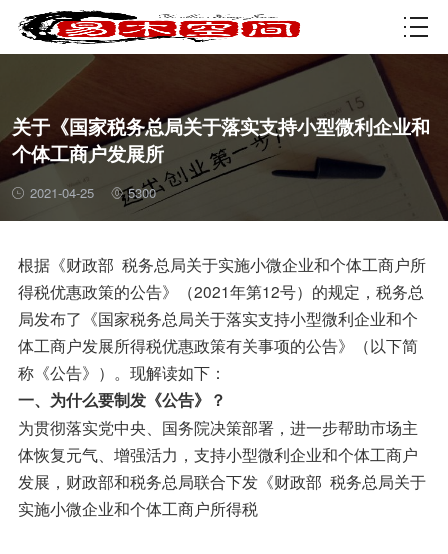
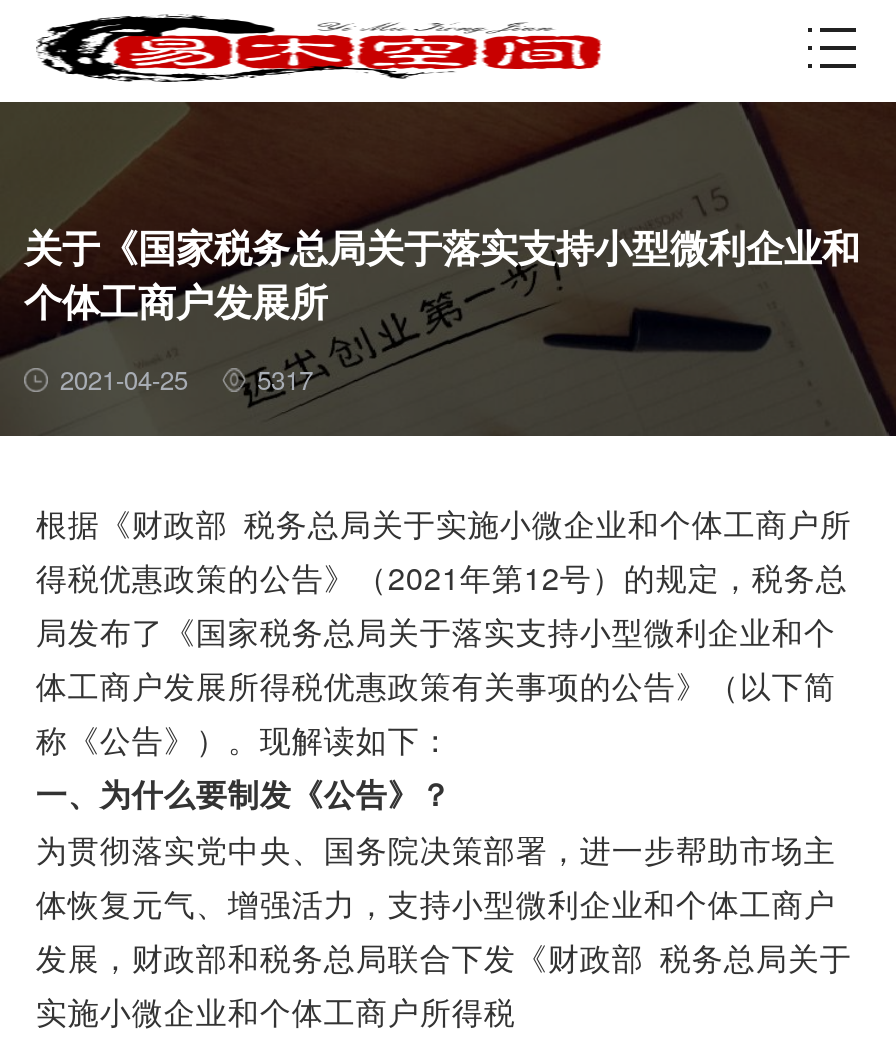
[30,183,156,202] 2021-04-25 5300 -> [60,360,313,398] 2021-04-25 5317

